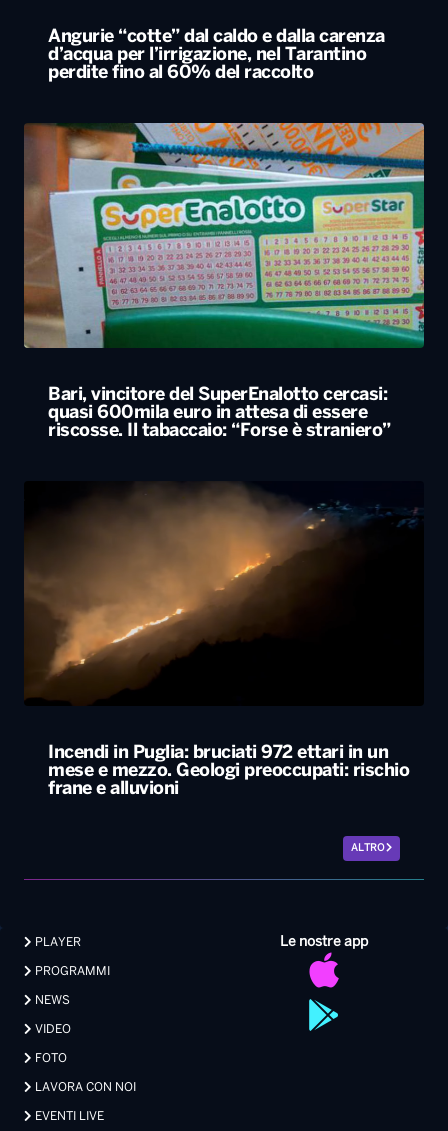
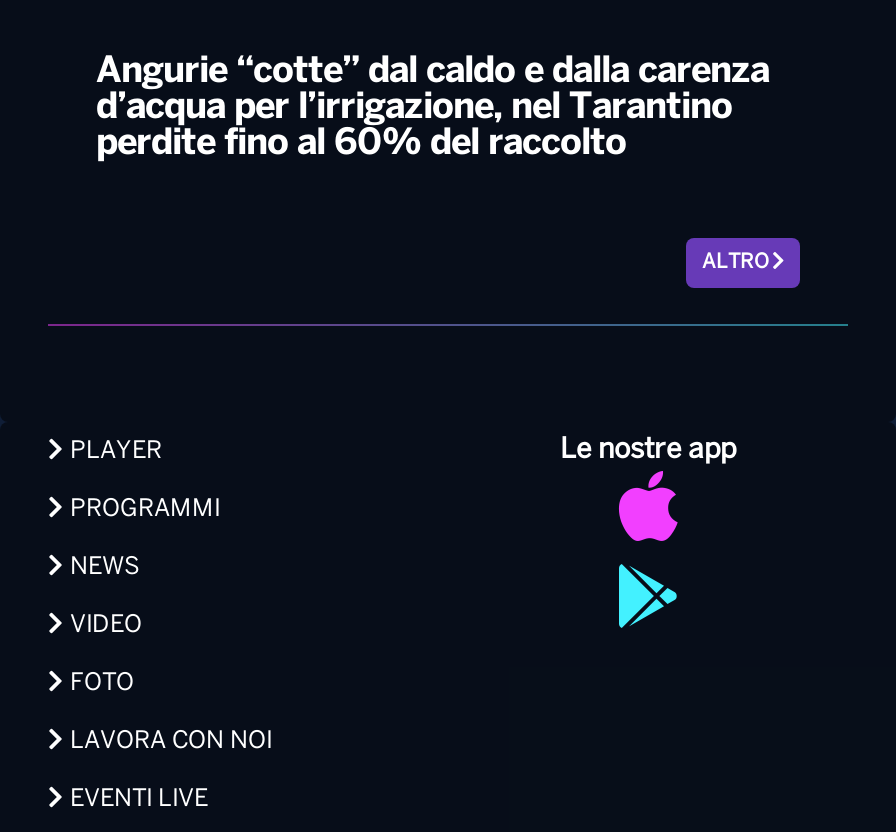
[23,122,425,440] [image] | Bari, vincitore del SuperEnalotto cercasi: | quasi 600mila euro in attesa di essere | riscosse. Il tabaccaio: “Forse è straniero” -> none
[24,482,349,698] [image] -> none
[48,745,409,798] Incendi in Puglia: bruciati 972 ettari in un | mese e mezzo. Geologi preoccupati: rischio | frane e alluvioni -> none

